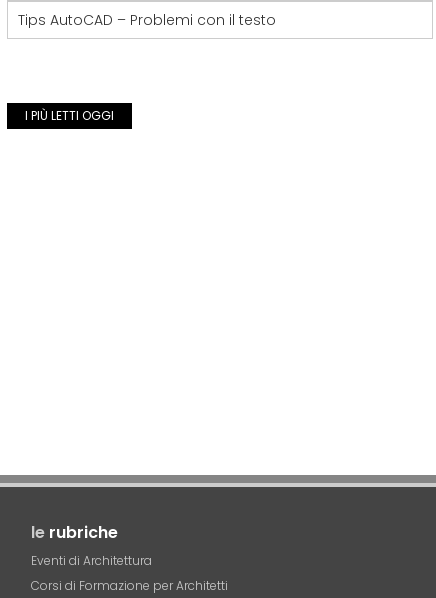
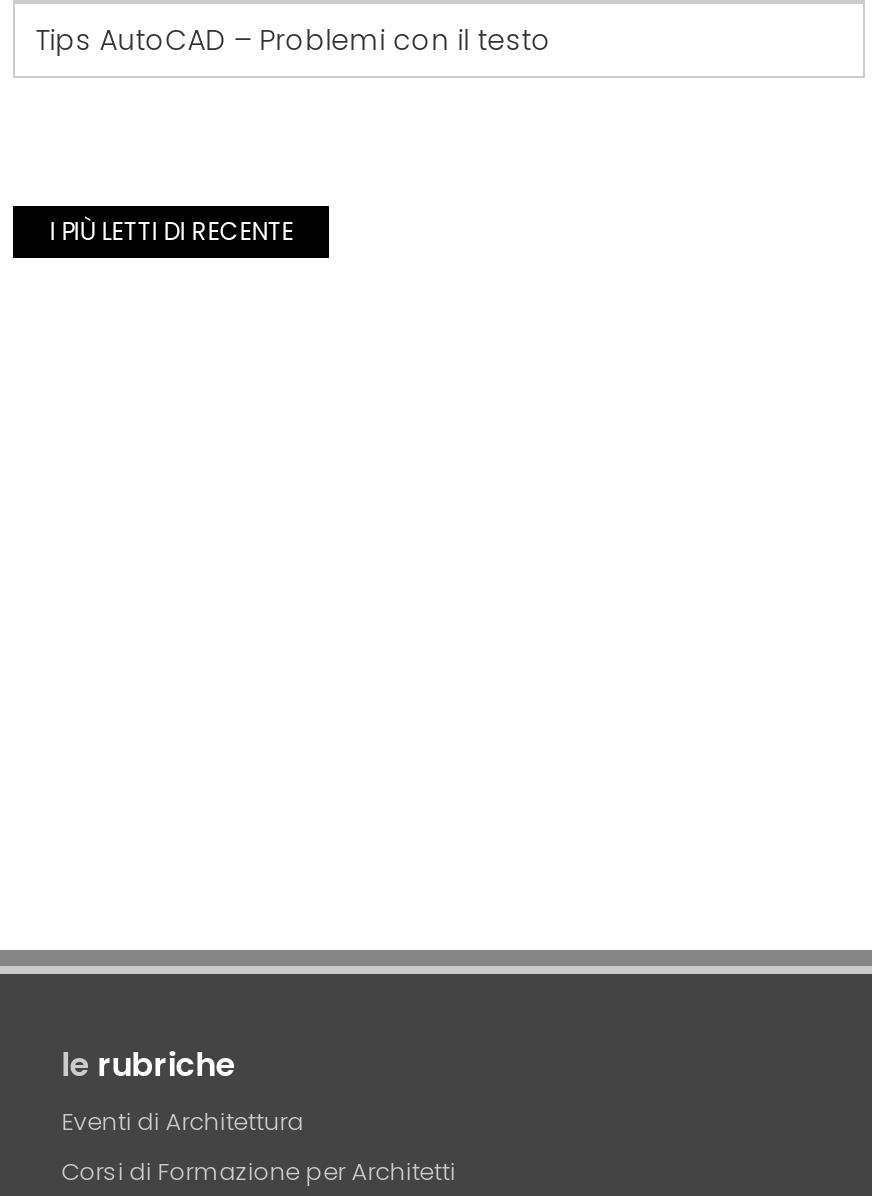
[25,107,114,124] I PIÙ LETTI OGGI -> [49,214,293,248] I PIÙ LETTI DI RECENTE

